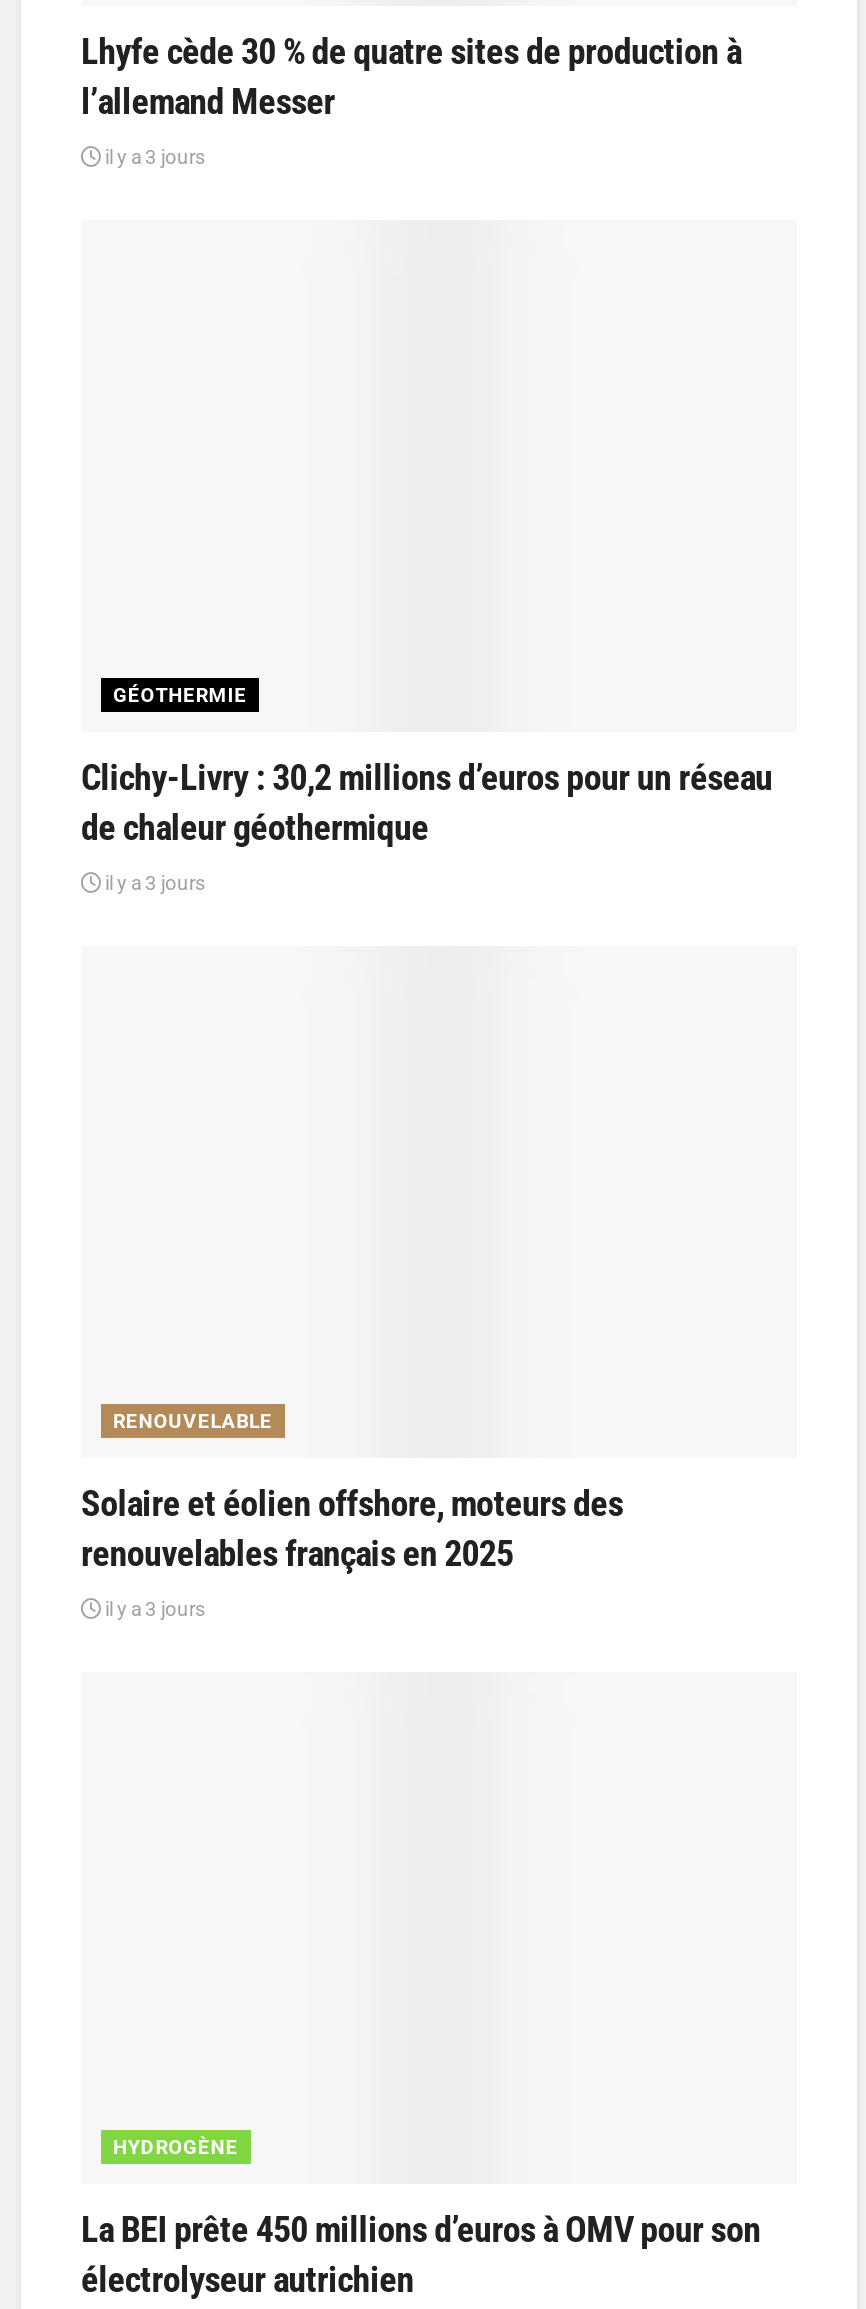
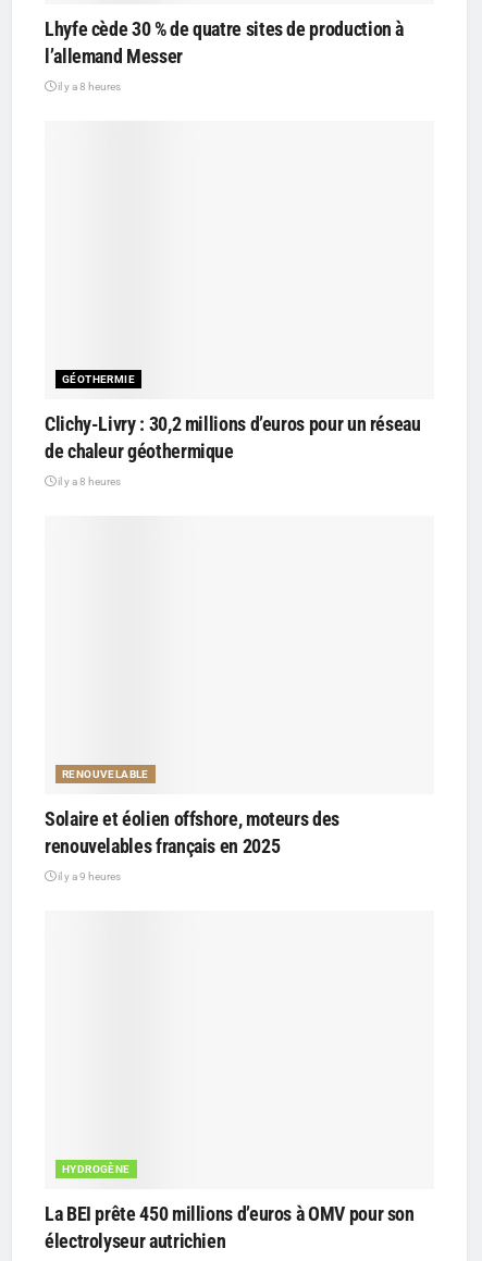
[101,146,205,168] il y a 3 jours -> [55,80,121,92] il y a 8 heures
[101,871,205,893] il y a 3 jours -> [55,475,121,487] il y a 8 heures
[101,1597,205,1619] il y a 3 jours -> [55,870,121,882] il y a 9 heures

